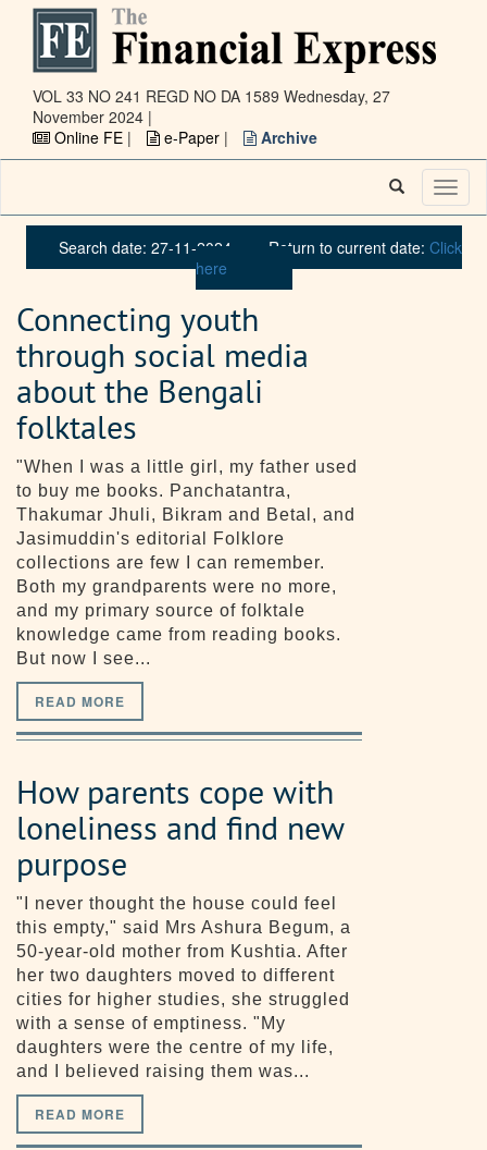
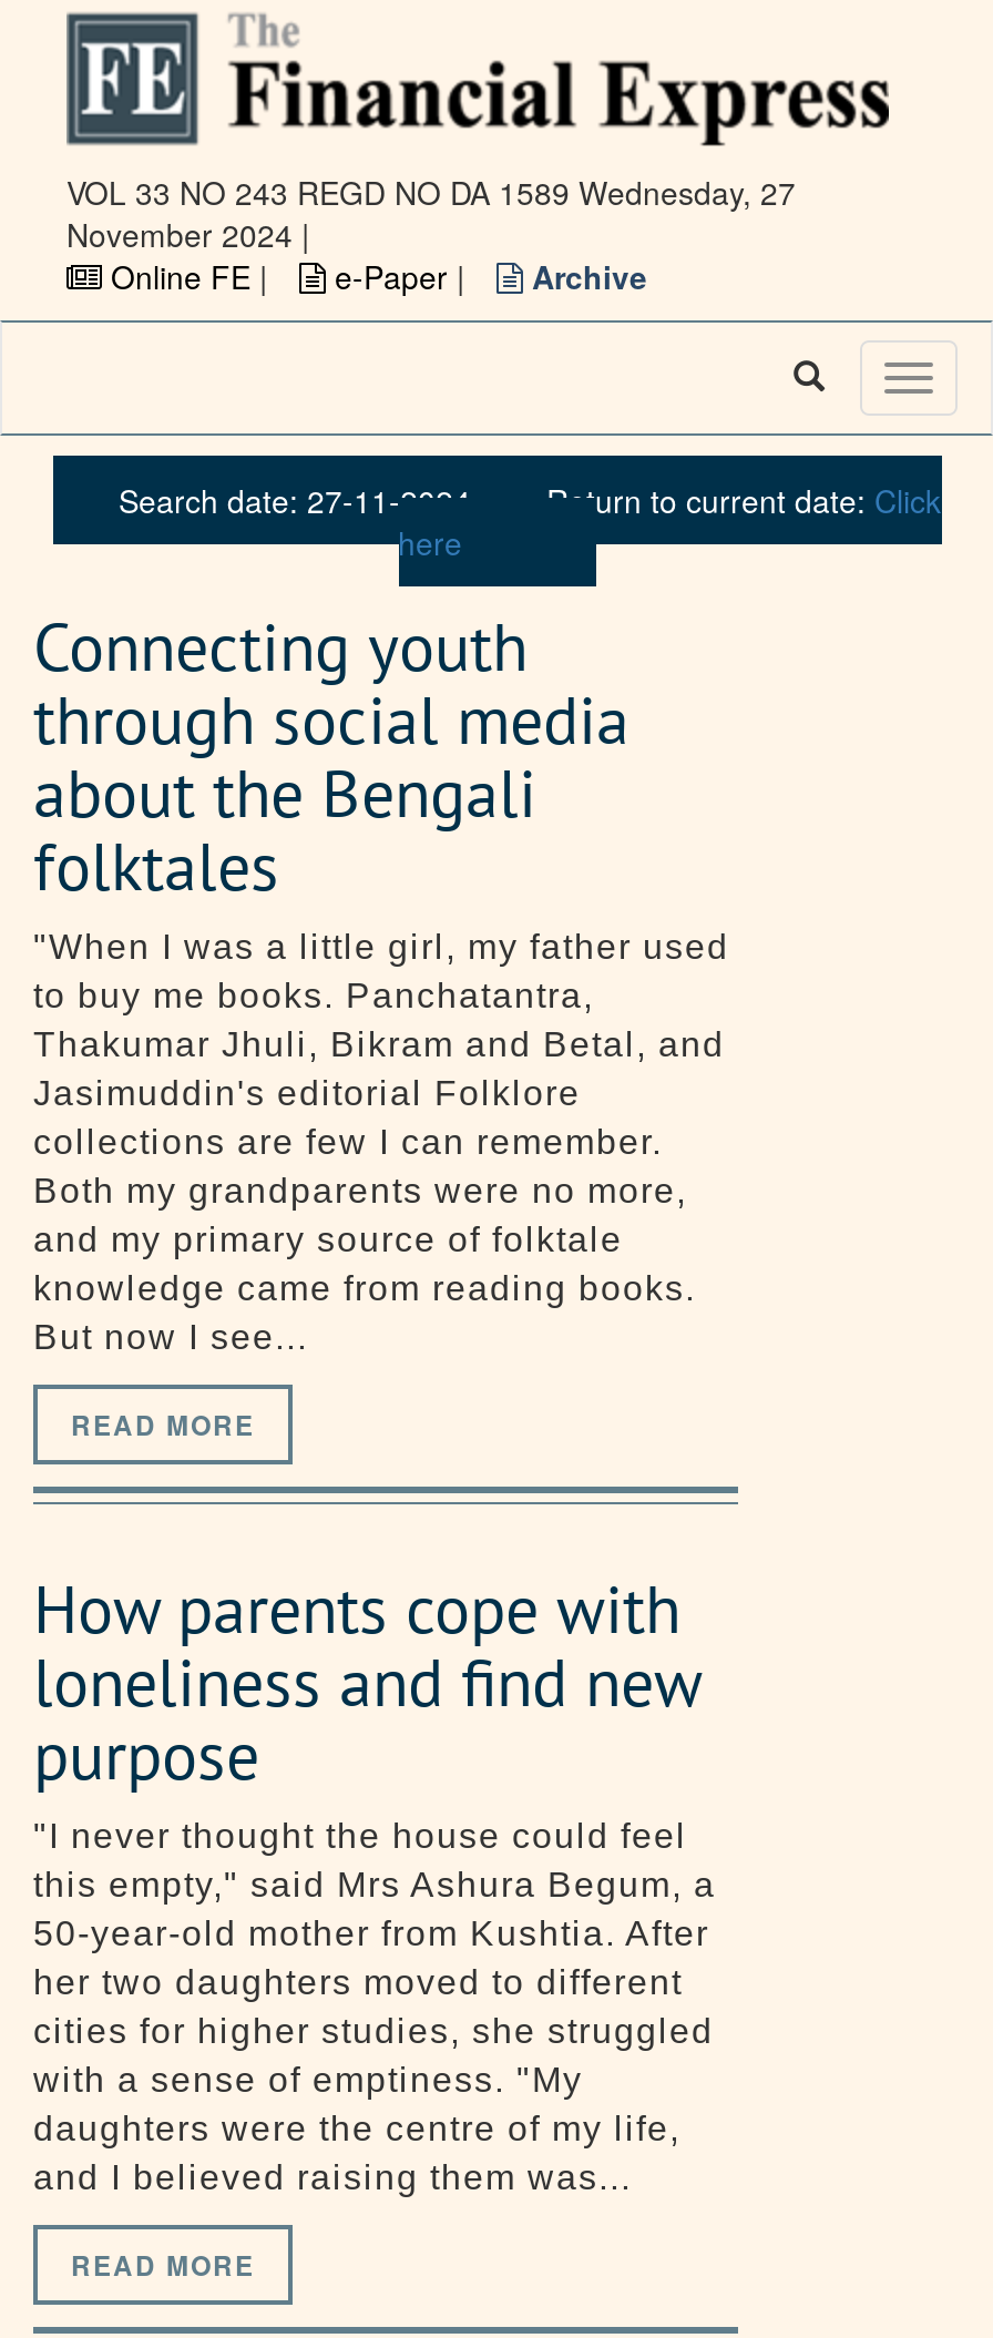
[33,85,390,107] VOL 33 NO 241 REGD NO DA 1589 Wednesday, 27 -> [66,170,796,214] VOL 33 NO 243 REGD NO DA 1589 Wednesday, 27

